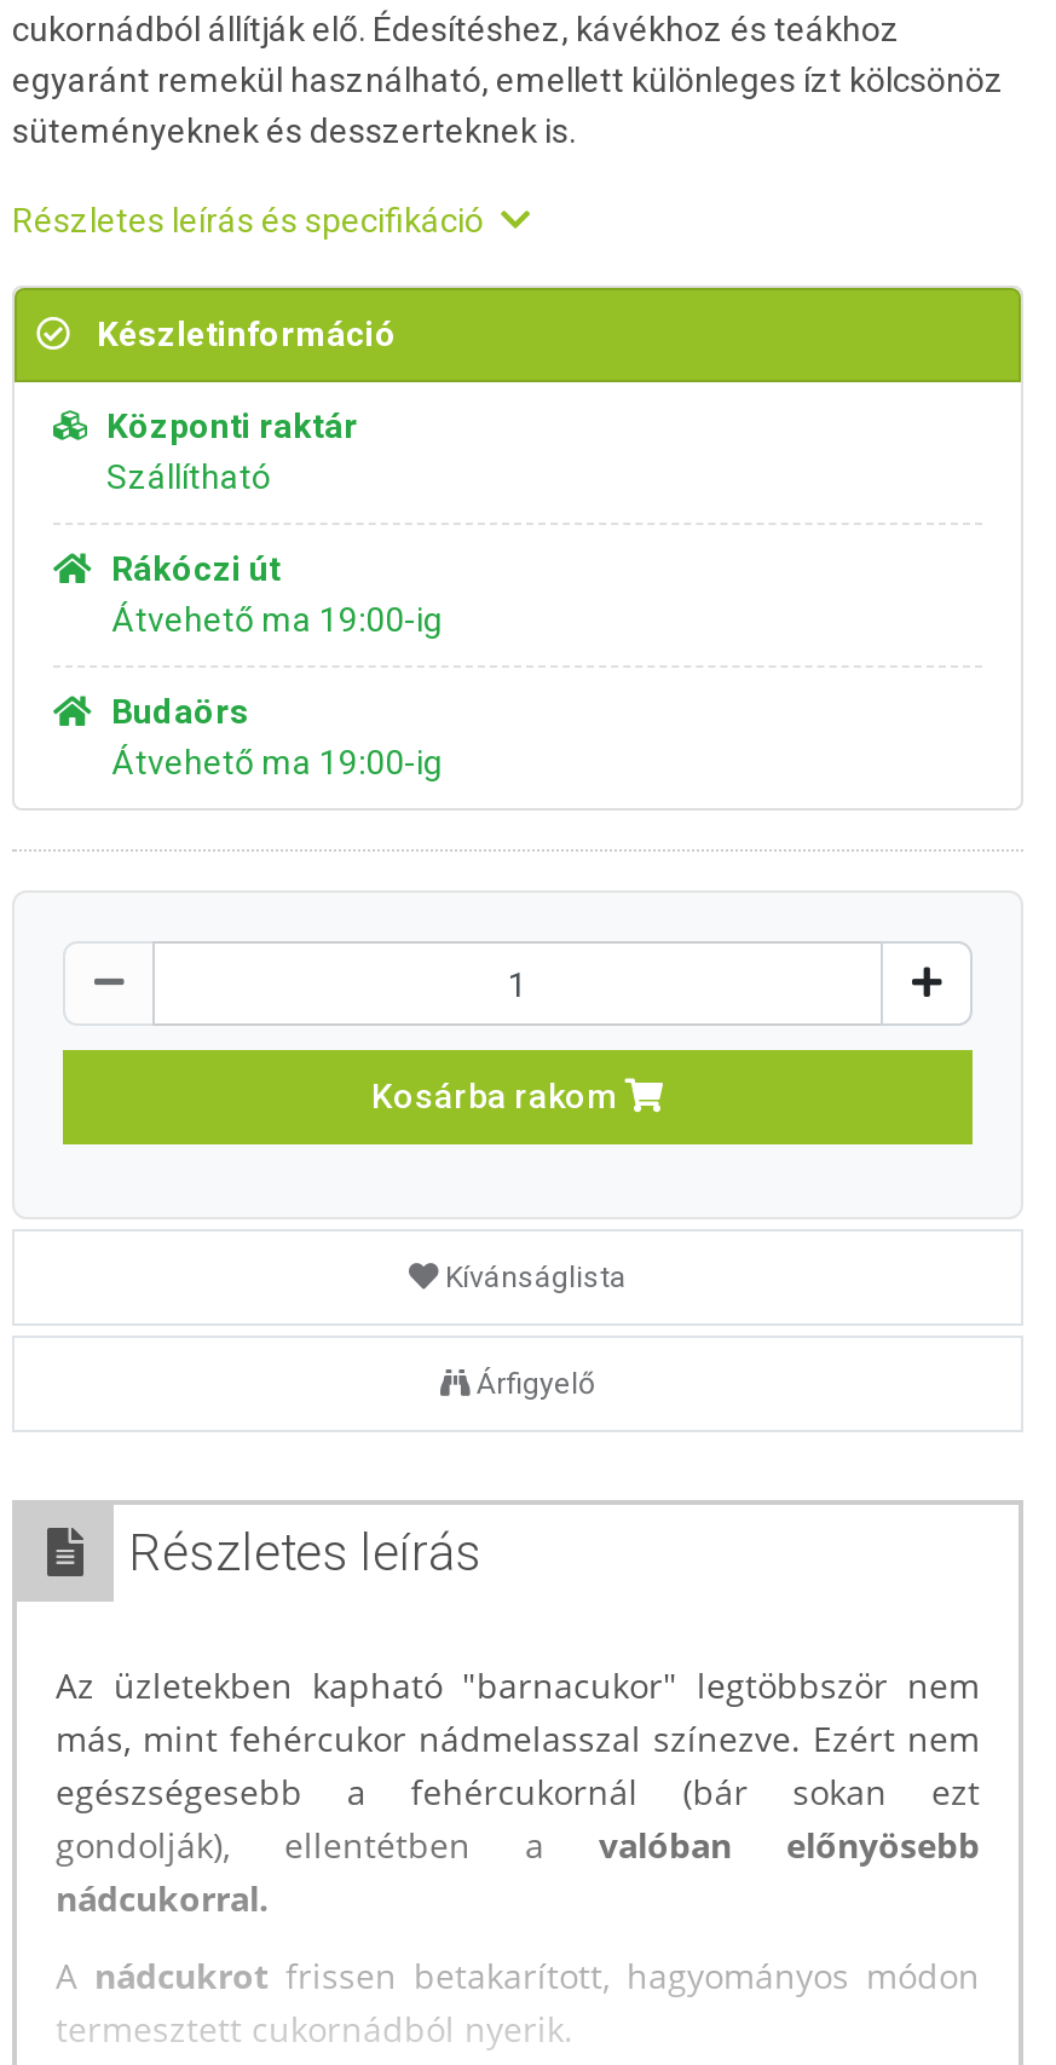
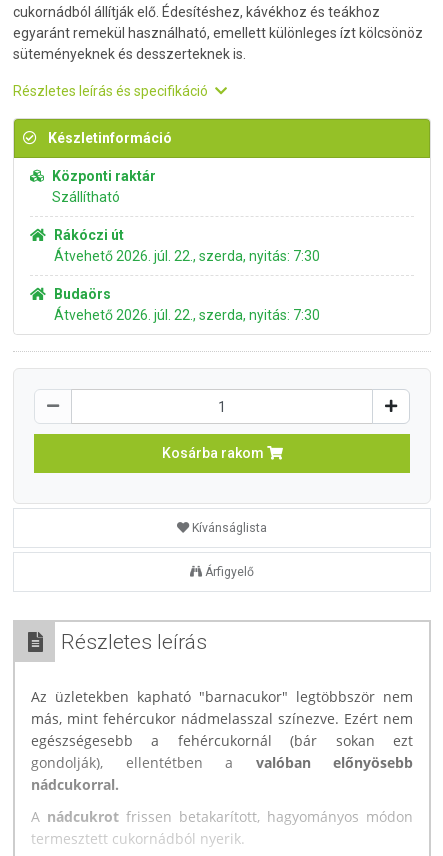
[111,600,443,639] Átvehető ma 19:00-ig -> [54,248,320,264] Átvehető 2026. júl. 22., szerda, nyitás: 7:30
[111,743,443,781] Átvehető ma 19:00-ig -> [54,307,320,323] Átvehető 2026. júl. 22., szerda, nyitás: 7:30

